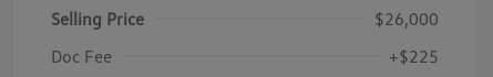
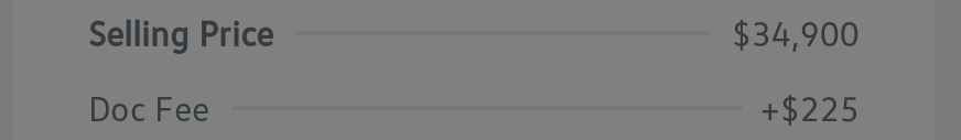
[374,7,439,29] $26,000 -> [732,11,860,55] $34,900

